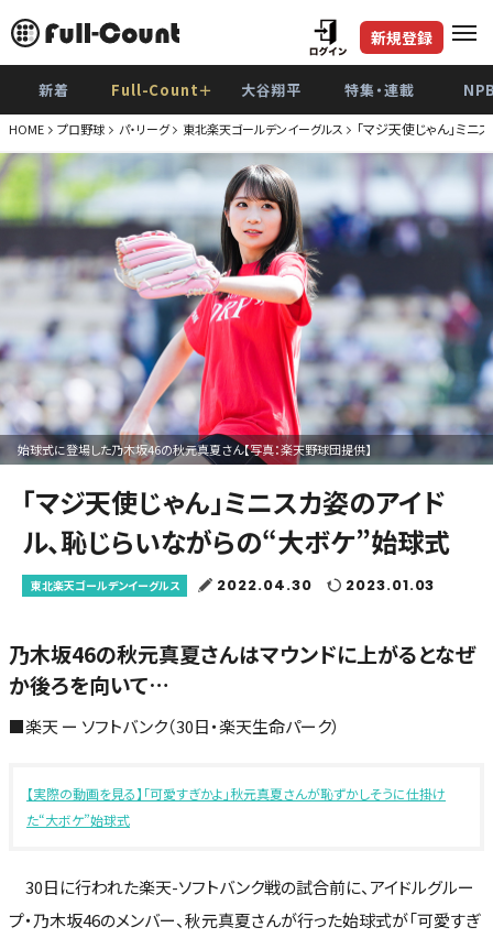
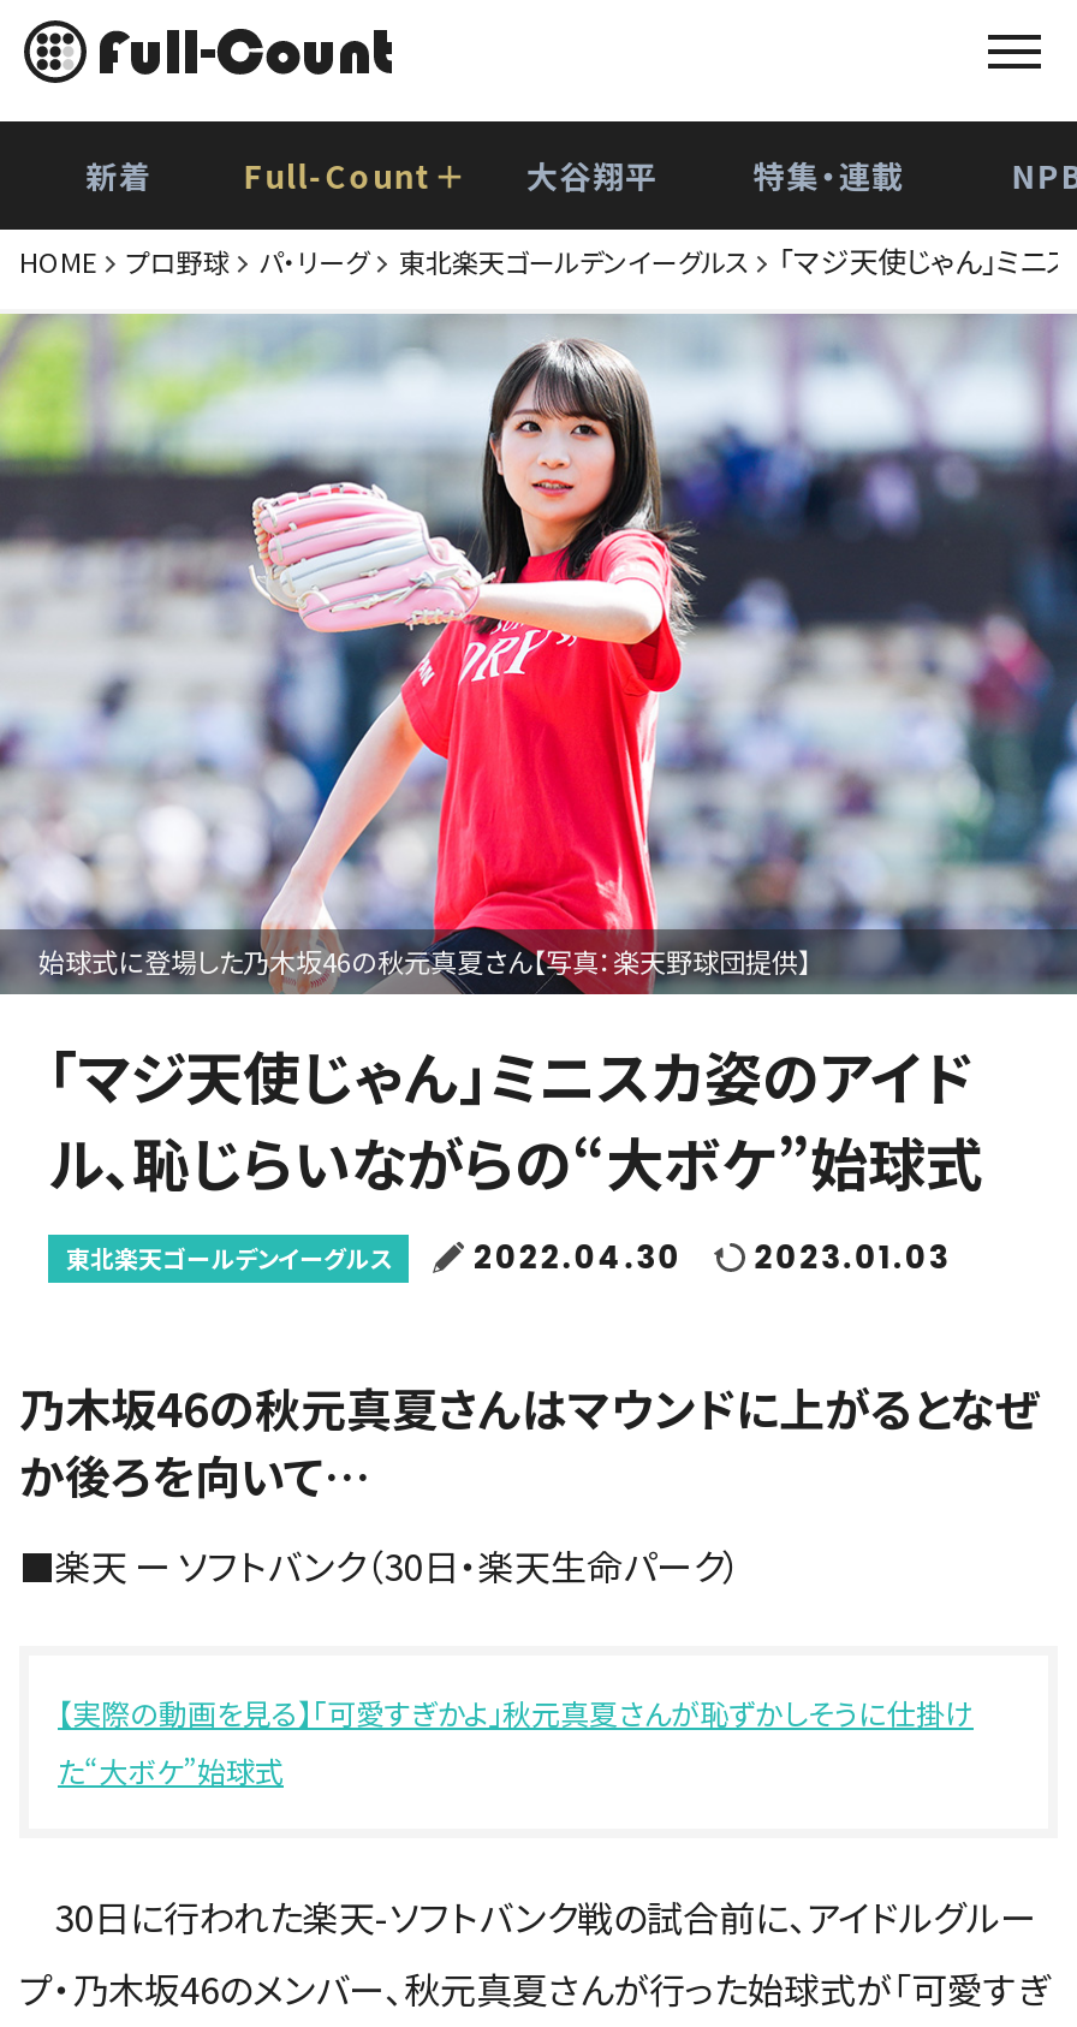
[309,18,432,56] [image] | 新規登録 -> none

